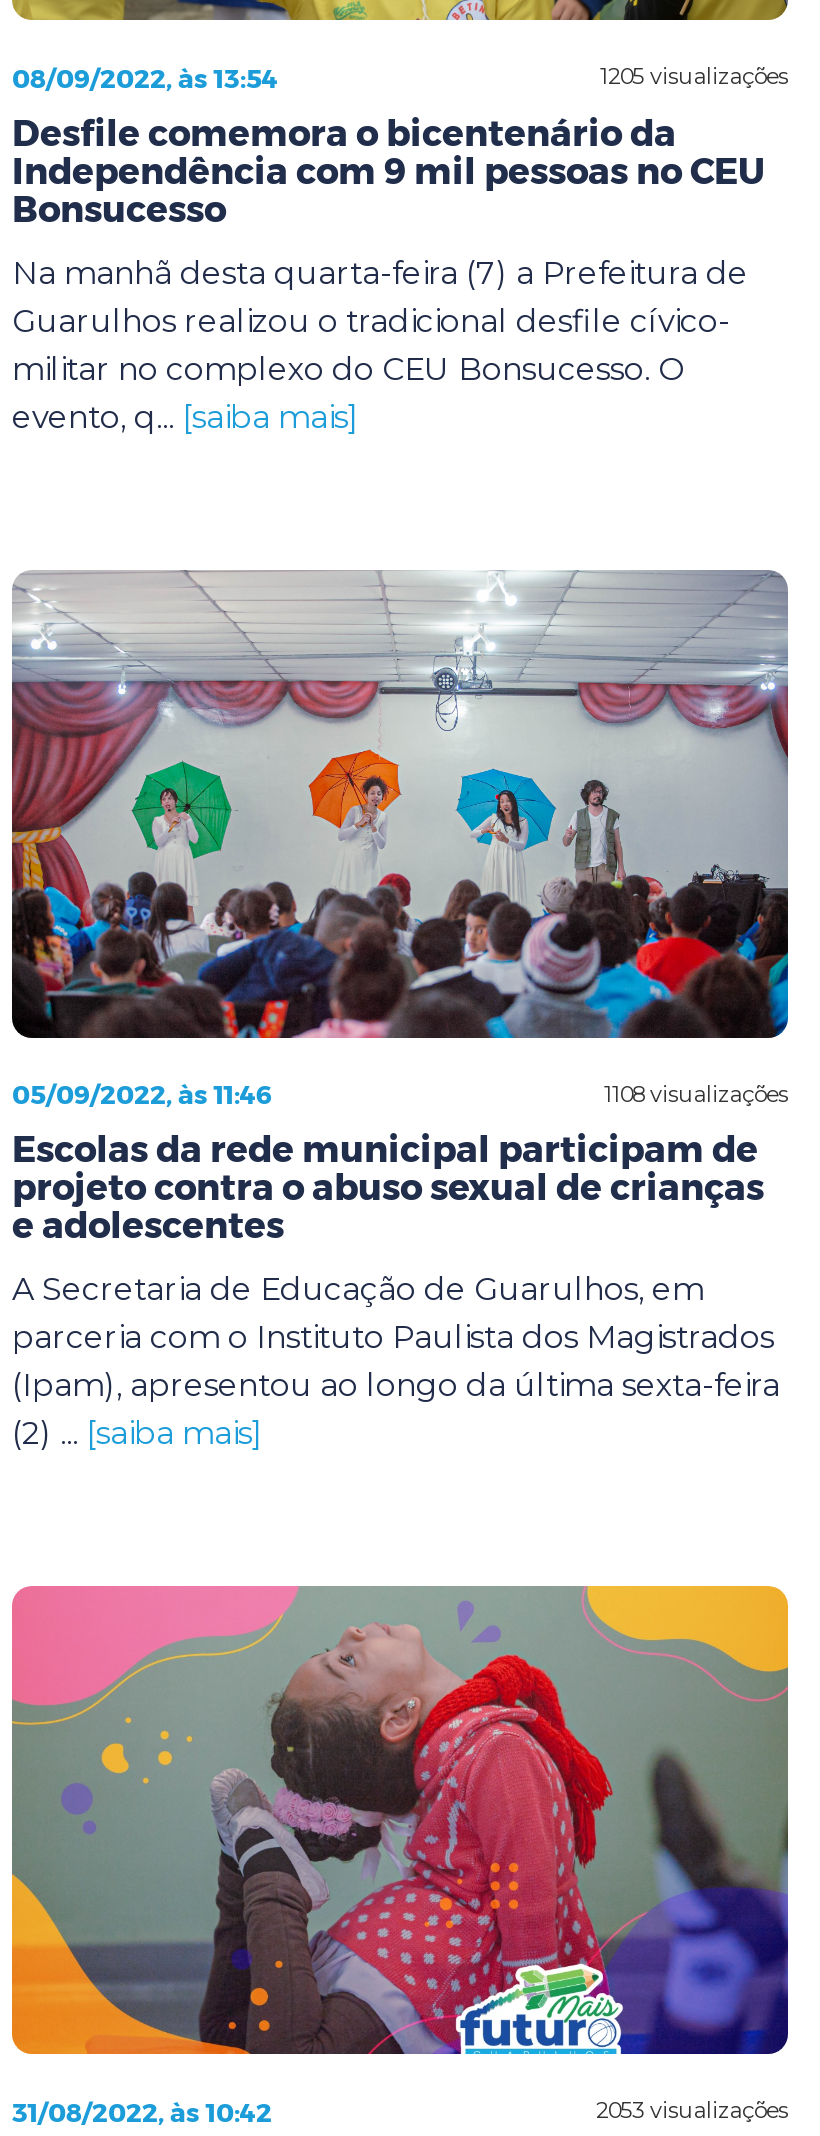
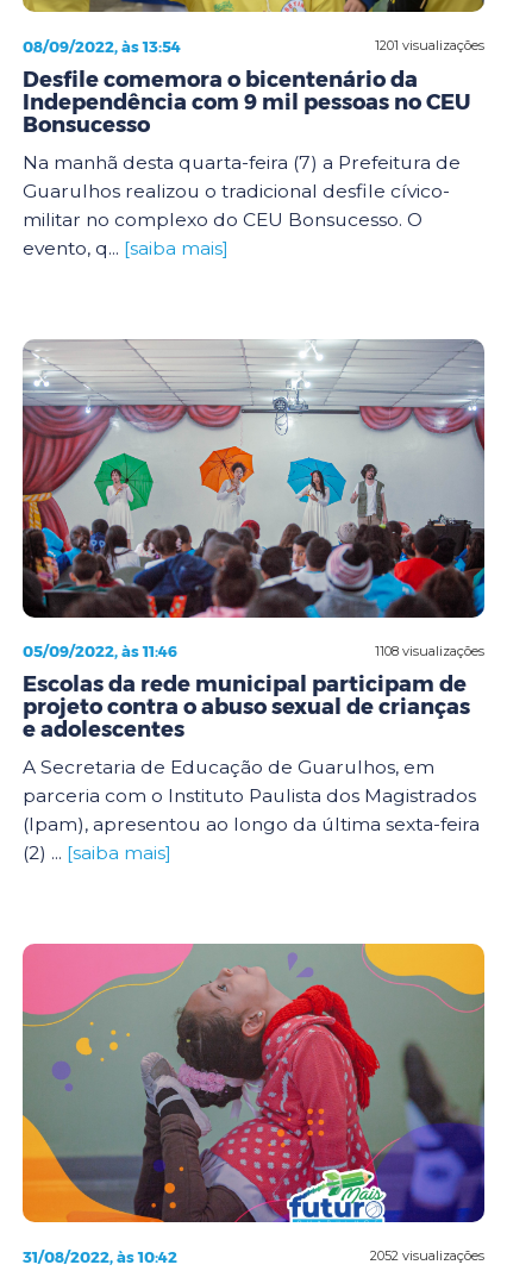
[600,62,788,90] 1205 visualizações -> [375,37,484,54] 1201 visualizações
[596,2096,788,2124] 2053 visualizações -> [370,1247,484,1264] 2052 visualizações

